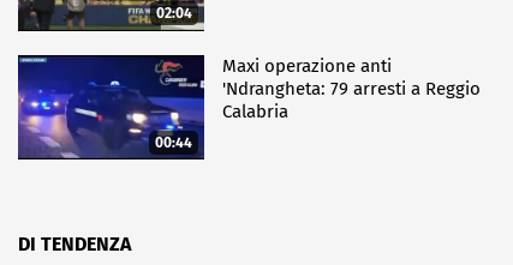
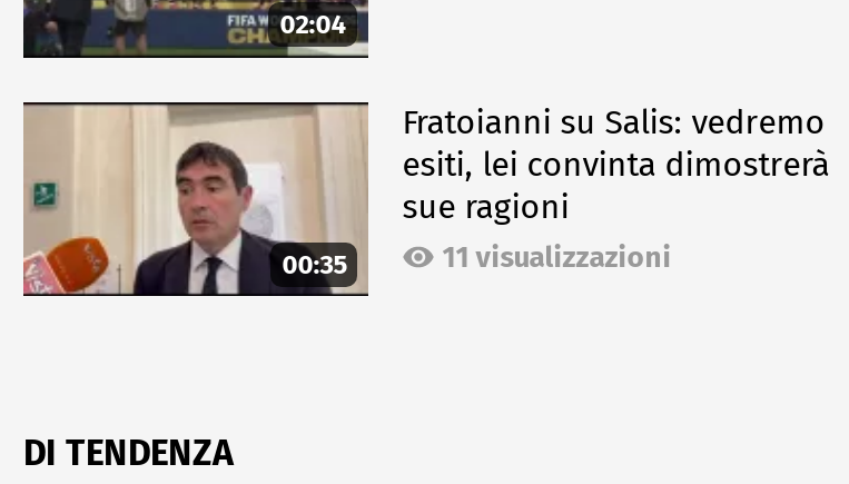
[17,55,205,159] [image] | 00:44 -> [21,102,371,296] [image] | 00:35
[223,56,481,123] Maxi operazione anti | 'Ndrangheta: 79 arresti a Reggio | Calabria -> [402,103,829,274] Fratoianni su Salis: vedremo | esiti, lei convinta dimostrerà | sue ragioni | 11 visualizzazioni

